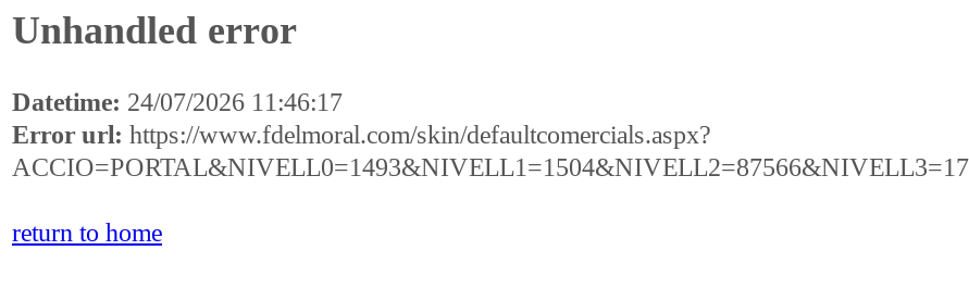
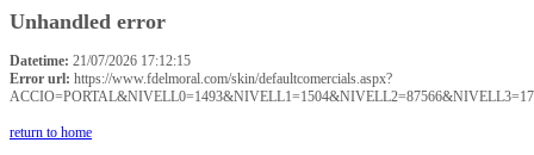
[12,87,343,117] Datetime: 24/07/2026 11:46:17 -> [10,52,191,69] Datetime: 21/07/2026 17:12:15

